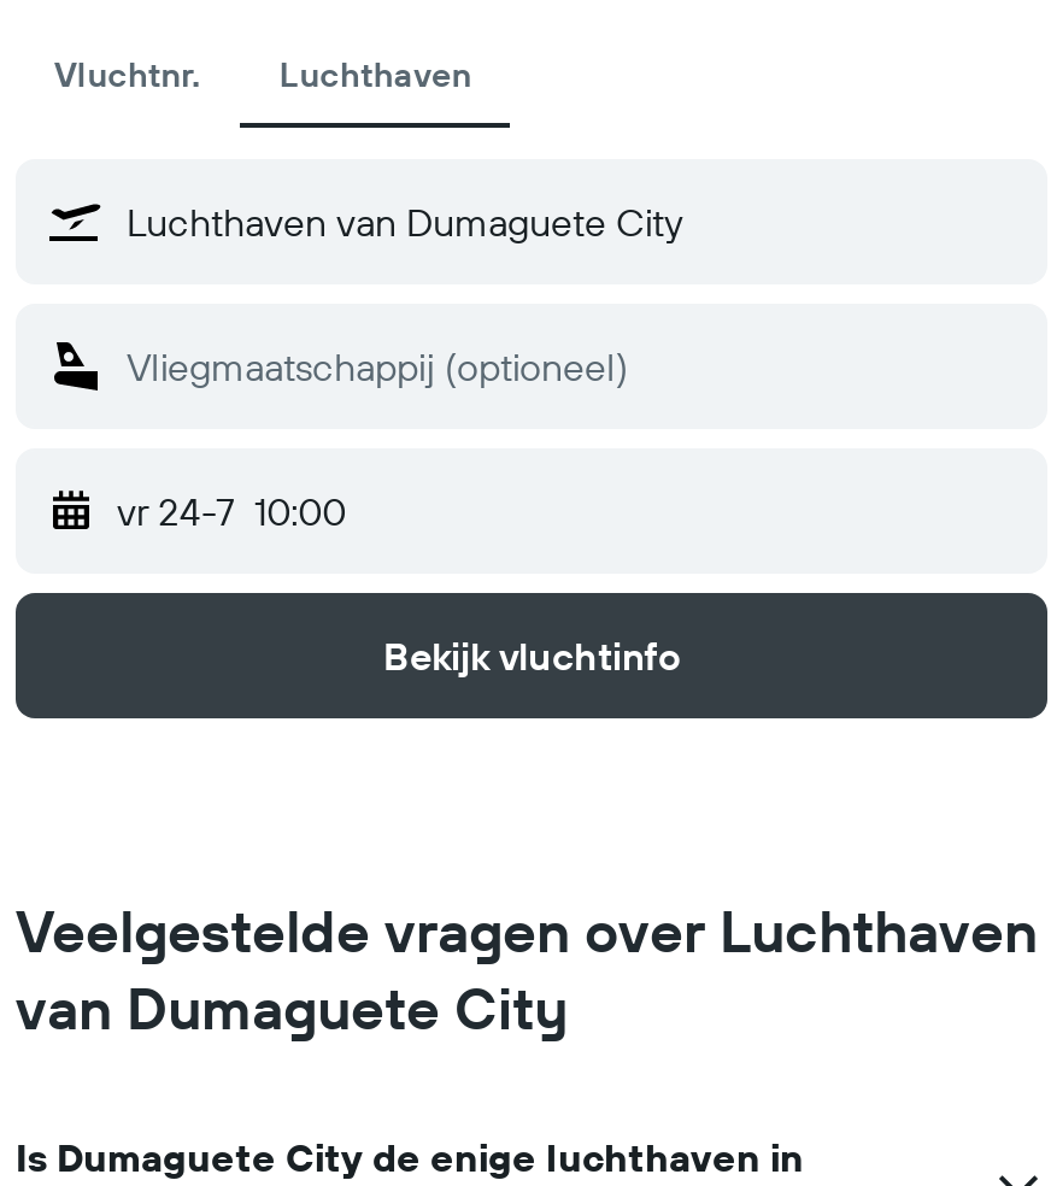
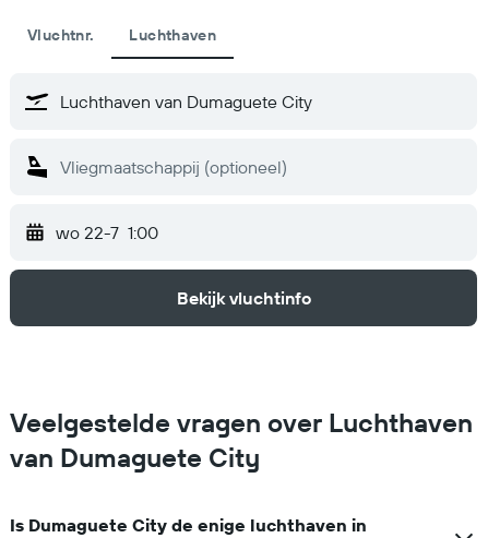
[117,487,346,535] vr 24-7 10:00 -> [56,222,158,243] wo 22-7 1:00

